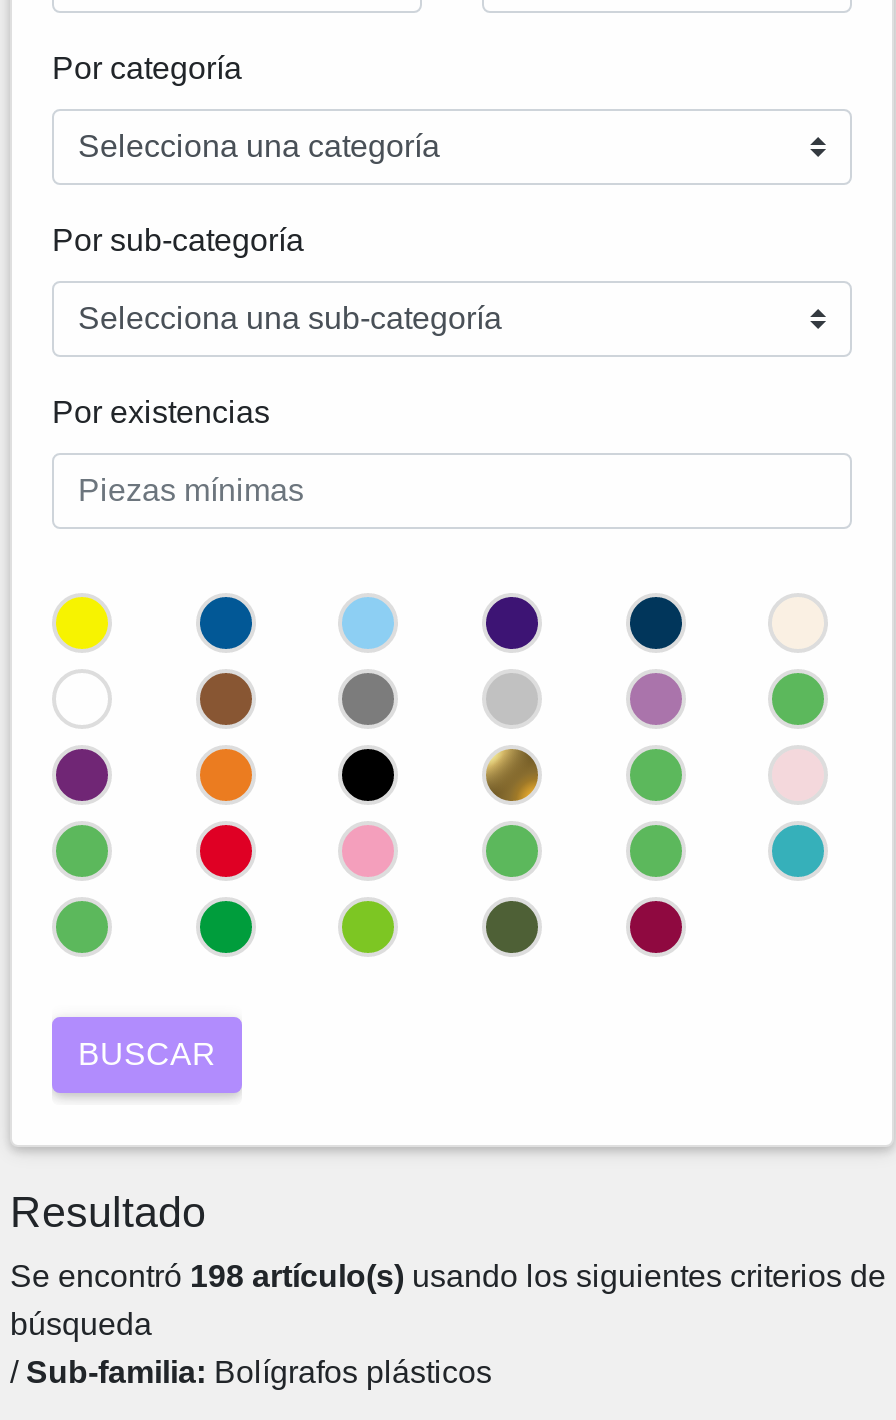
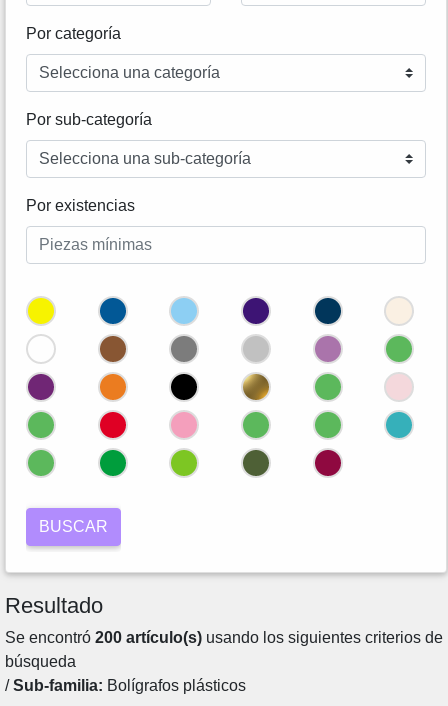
[10,1259,886,1293] Se encontró 198 artículo(s) usando los siguientes criterios de -> [5,629,443,646] Se encontró 200 artículo(s) usando los siguientes criterios de

